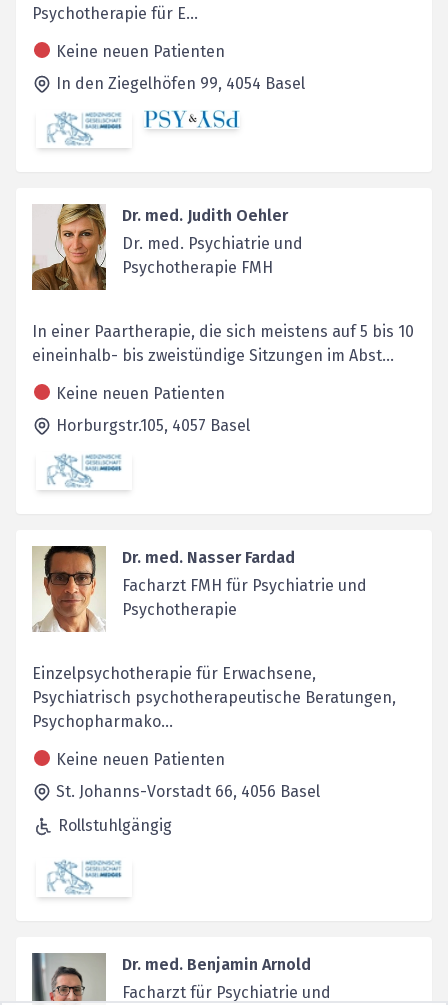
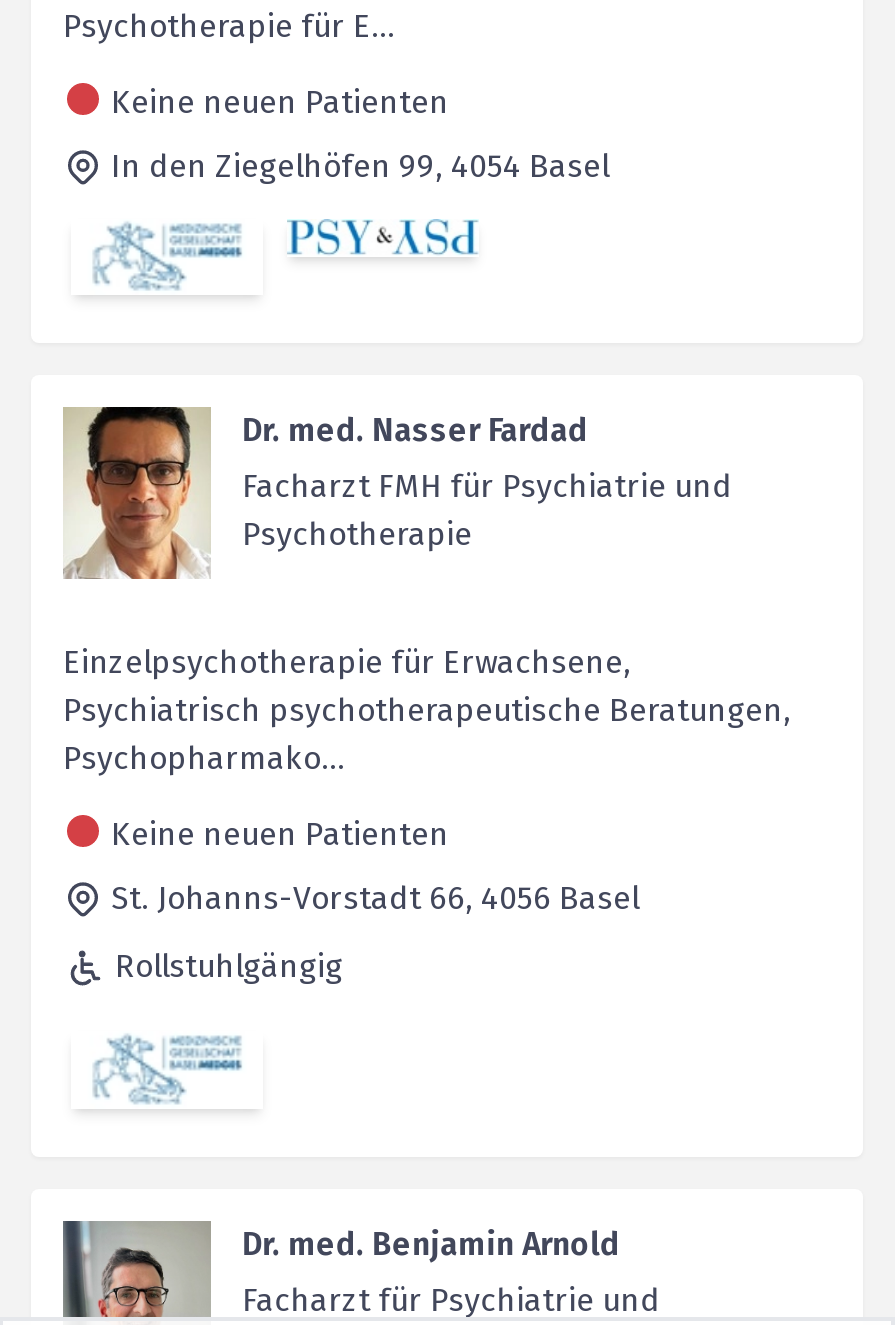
[31,203,414,435] [image] | Dr. med. Judith Oehler | Dr. med. Psychiatrie und | Psychotherapie FMH | In einer Paartherapie, die sich meistens auf 5 bis 10 | eineinhalb- bis zweistündige Sitzungen im Abst... | Keine neuen Patienten | Horburgstr.105, 4057 Basel -> none

